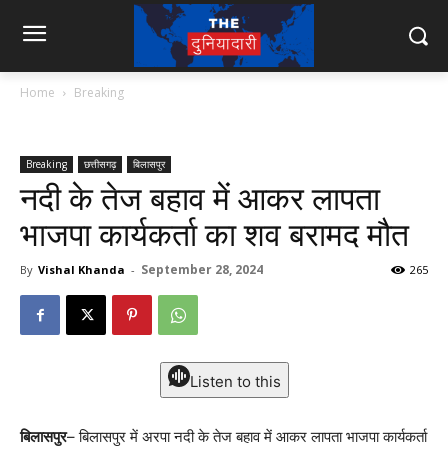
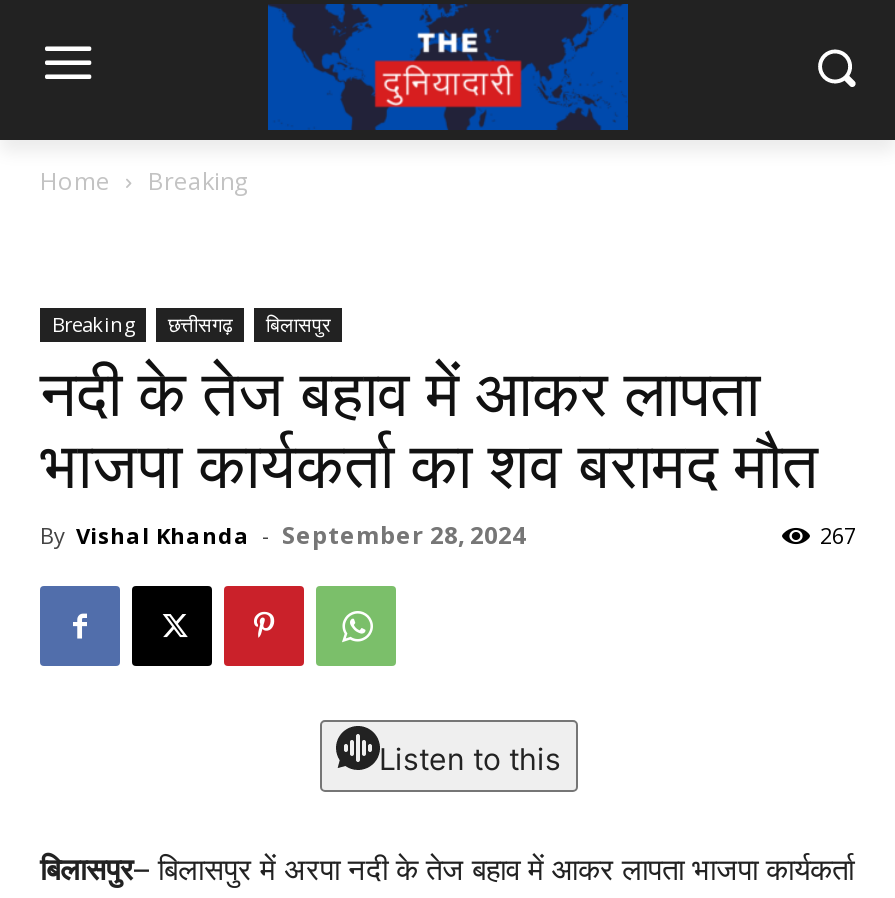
[410,262,428,277] 265 -> [820,520,856,550] 267

